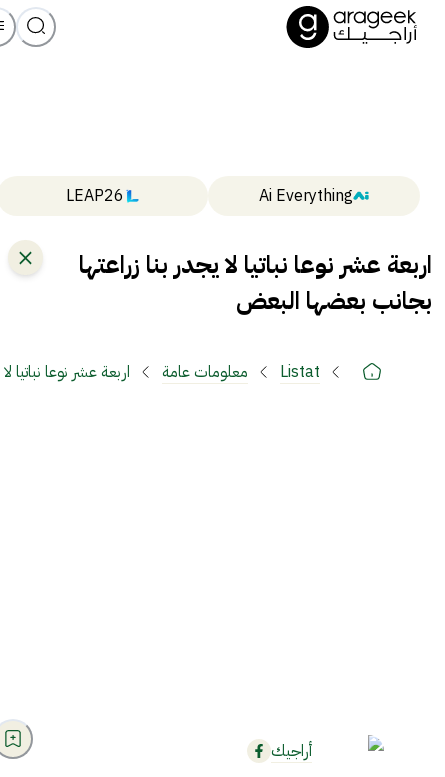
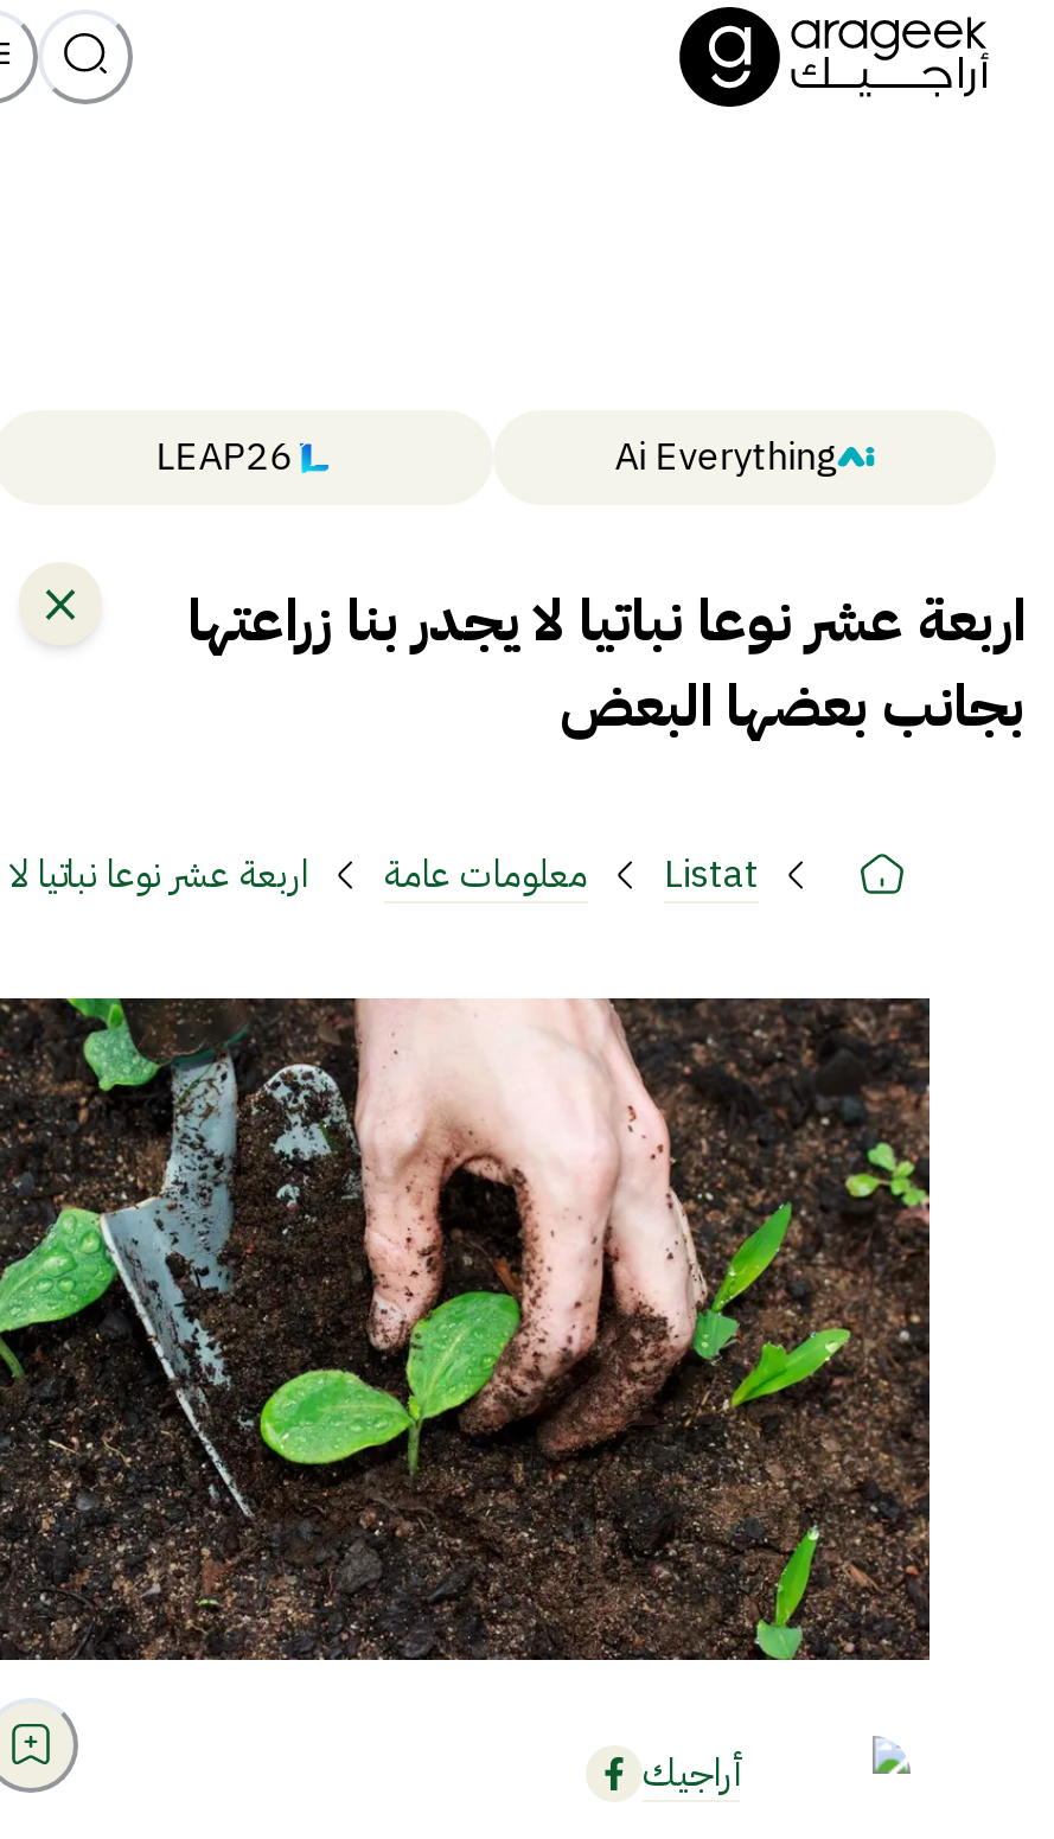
none -> [7,996,932,1662] [image]

